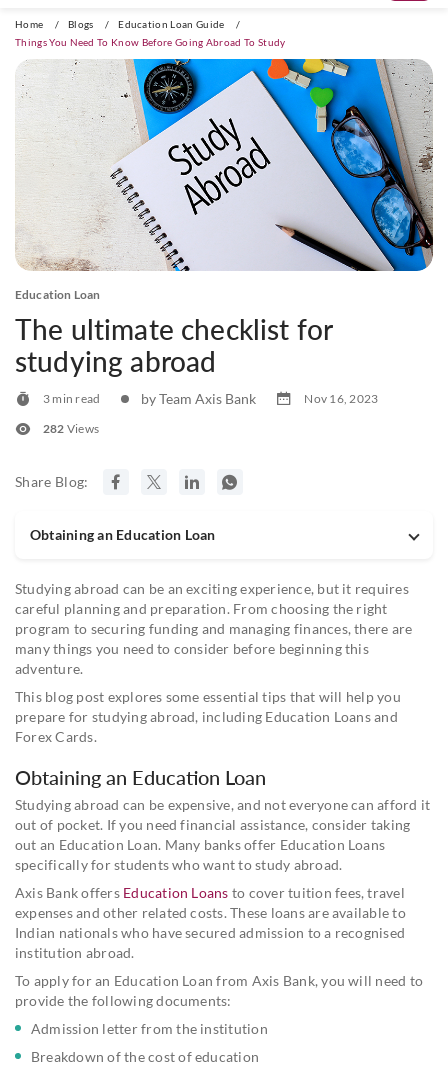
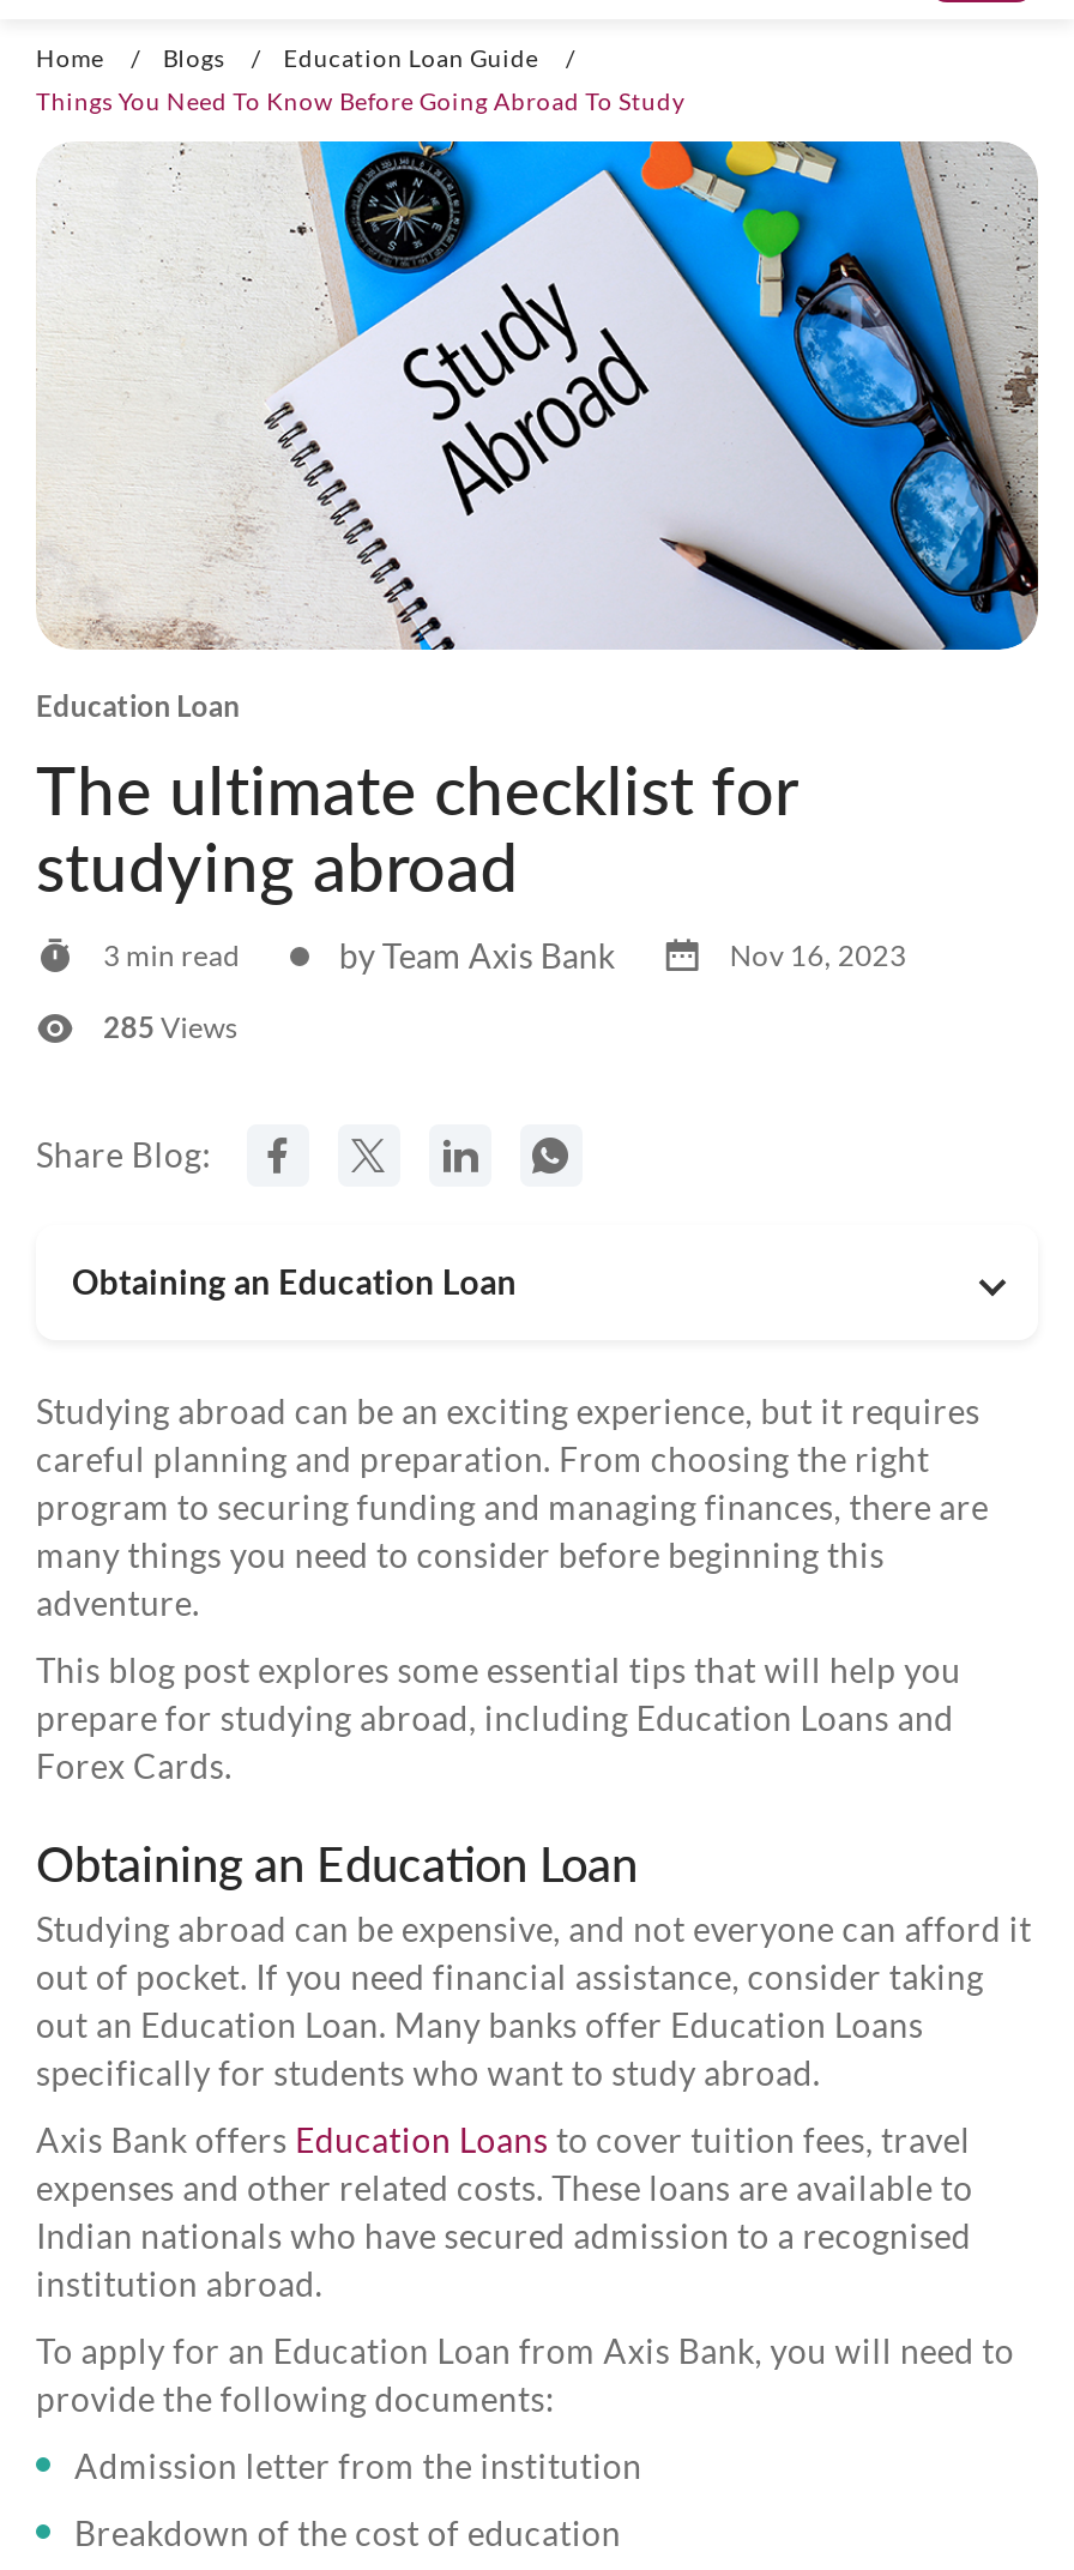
[43,421,99,436] 282 Views -> [103,1008,238,1044] 285 Views

